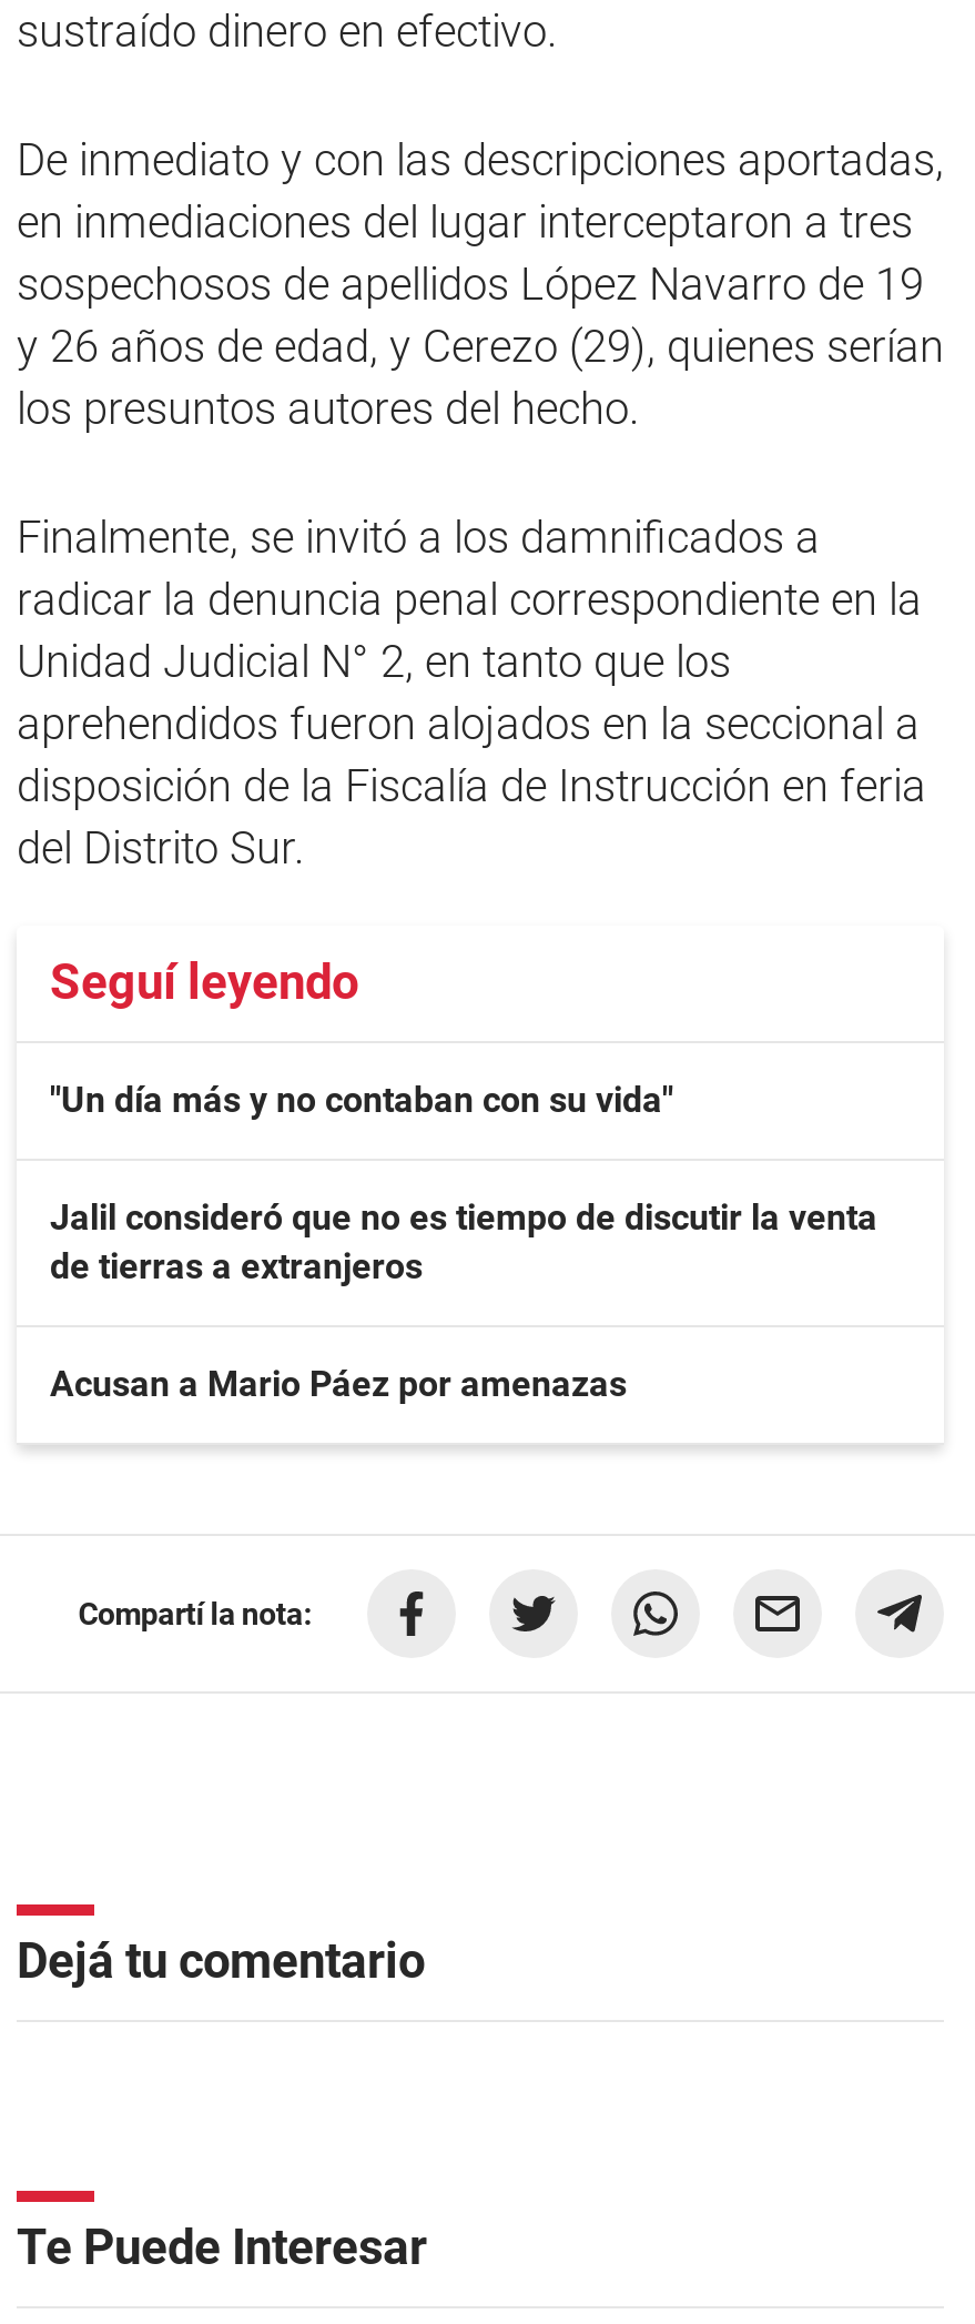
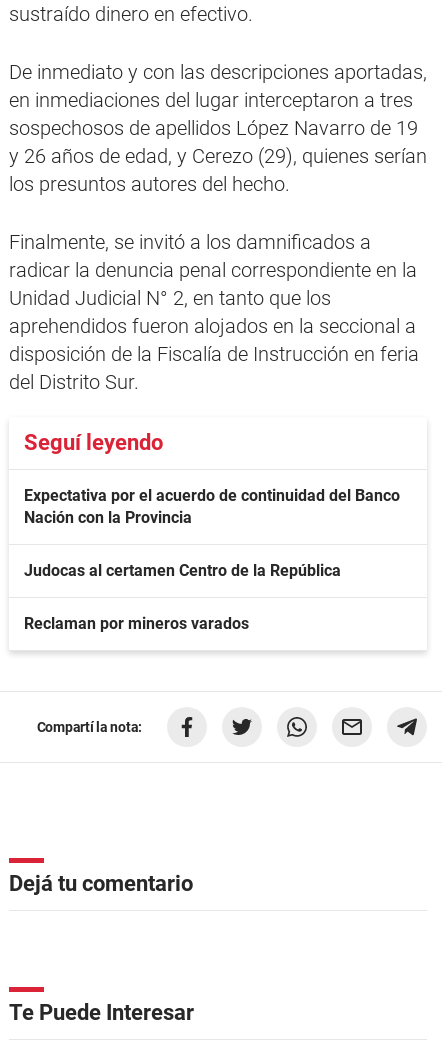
[50,1079,673,1121] "Un día más y no contaban con su vida" -> [24,486,400,527] Expectativa por el acuerdo de continuidad del Banco | Nación con la Provincia
[50,1196,877,1287] Jalil consideró que no es tiempo de discutir la venta | de tierras a extranjeros -> [24,561,341,580] Judocas al certamen Centro de la República
[50,1363,627,1405] Acusan a Mario Páez por amenazas -> [24,614,249,633] Reclaman por mineros varados

